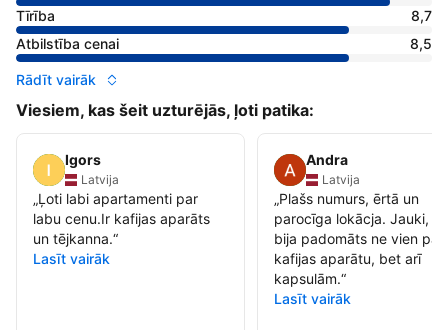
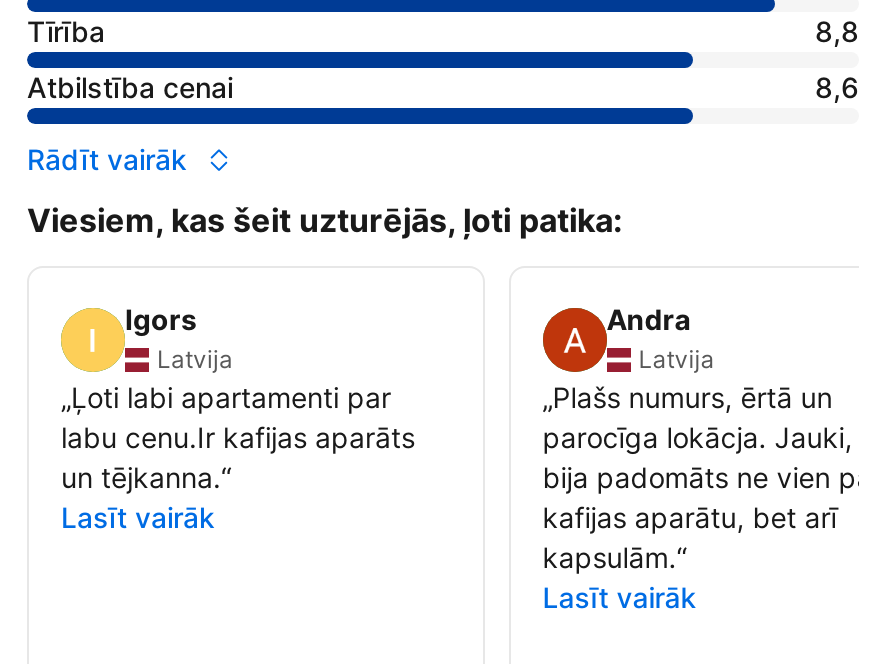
[411,7,432,24] 8,7 -> [815,15,859,49] 8,8
[410,35,432,52] 8,5 -> [815,71,859,105] 8,6

